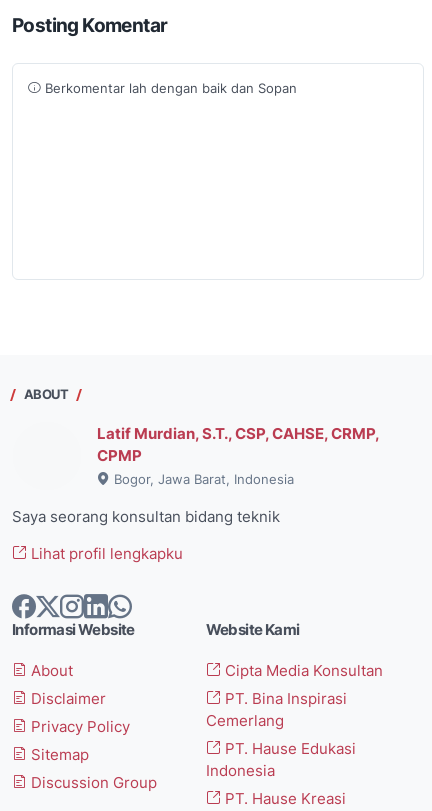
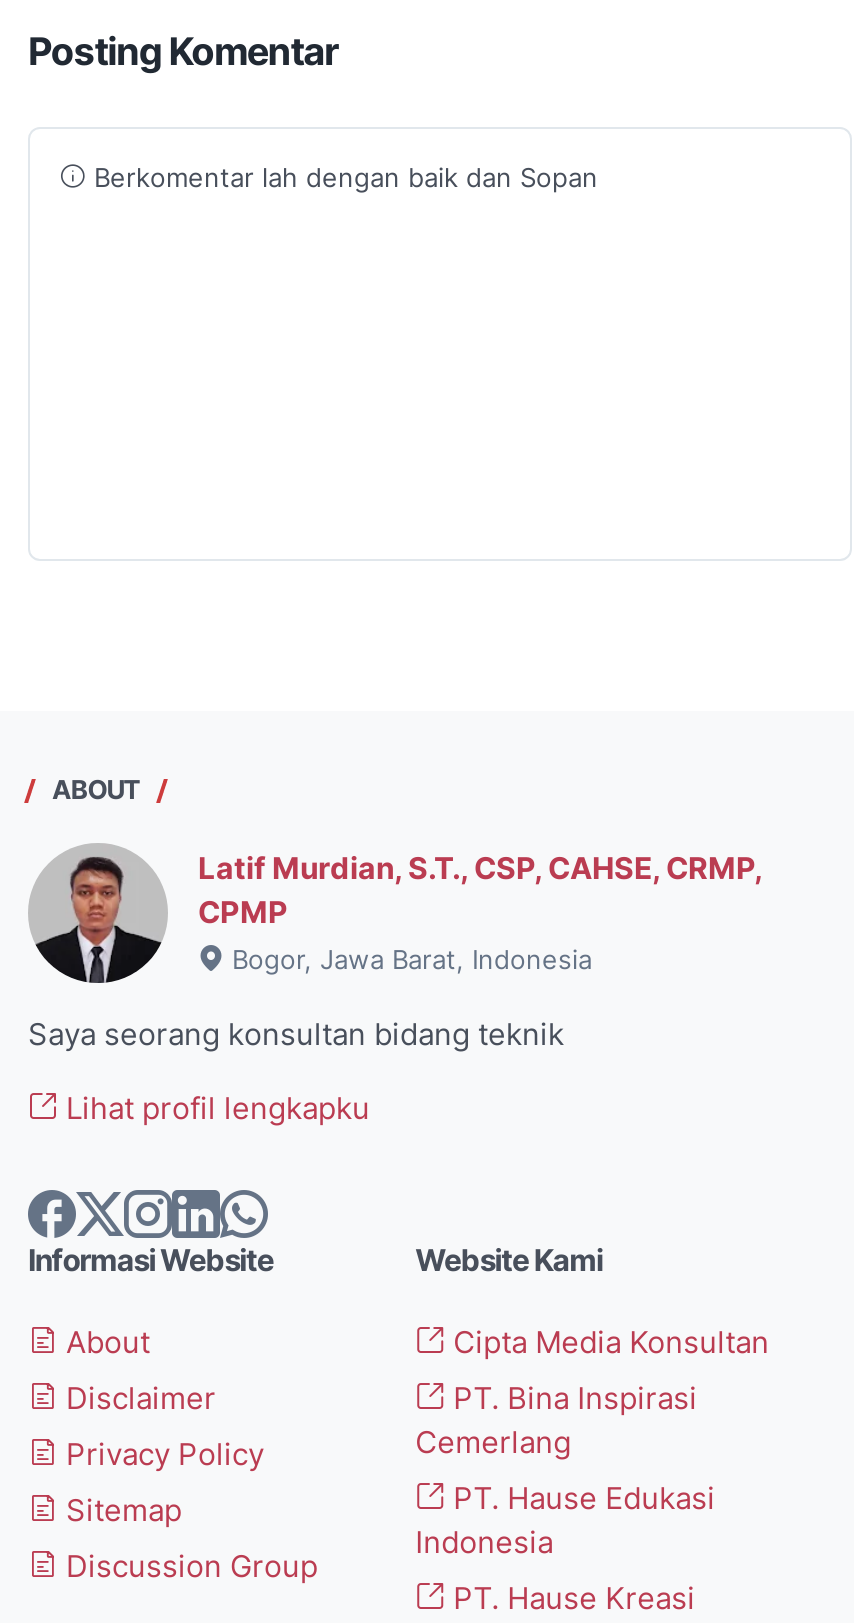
none -> [28,843,168,985] [image]

